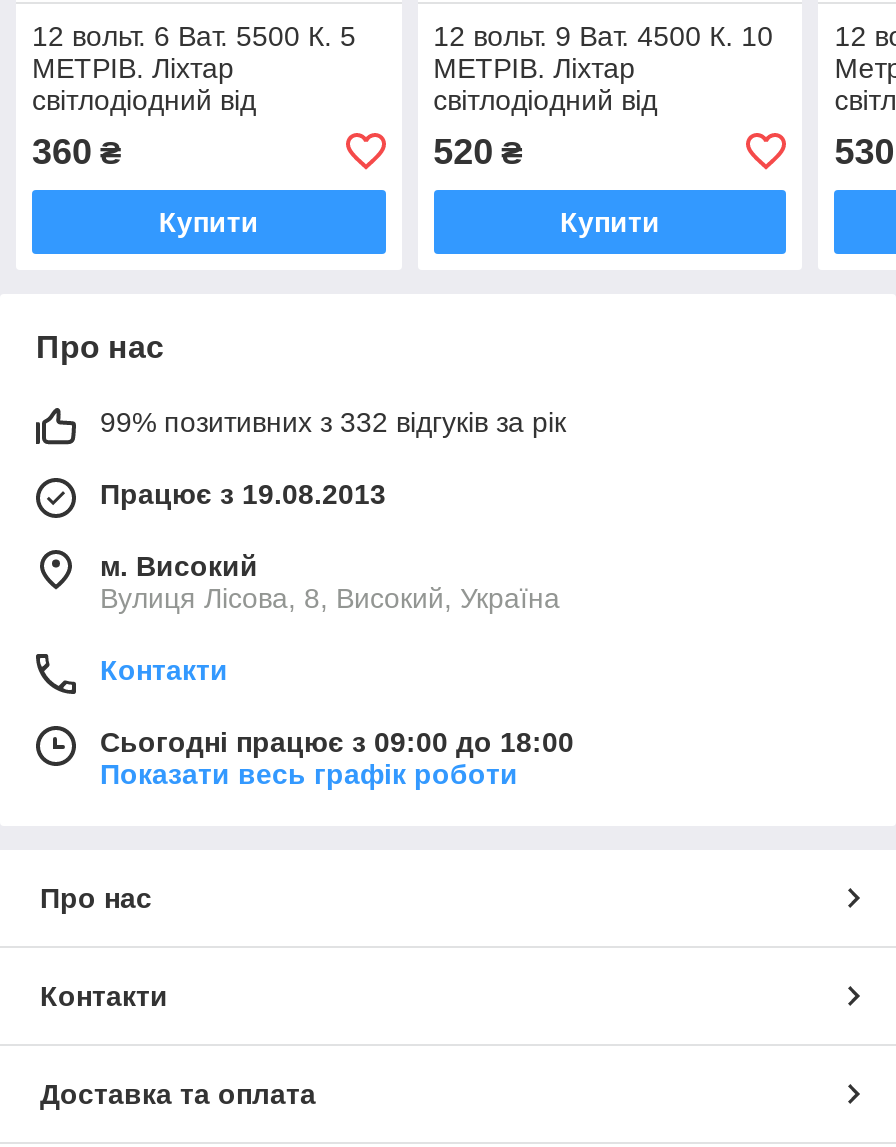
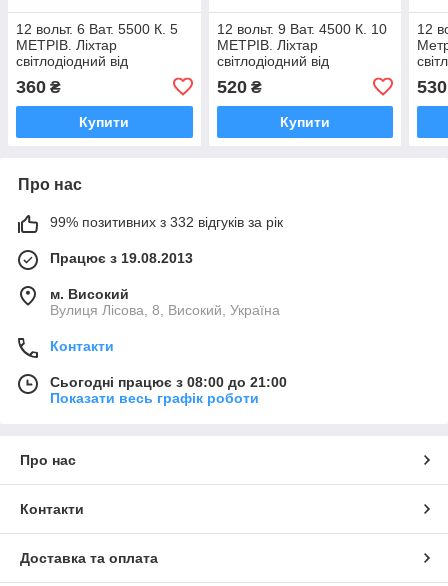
[100,726,574,758] Сьогодні працює з 09:00 до 18:00 -> [50,374,287,390] Сьогодні працює з 08:00 до 21:00

